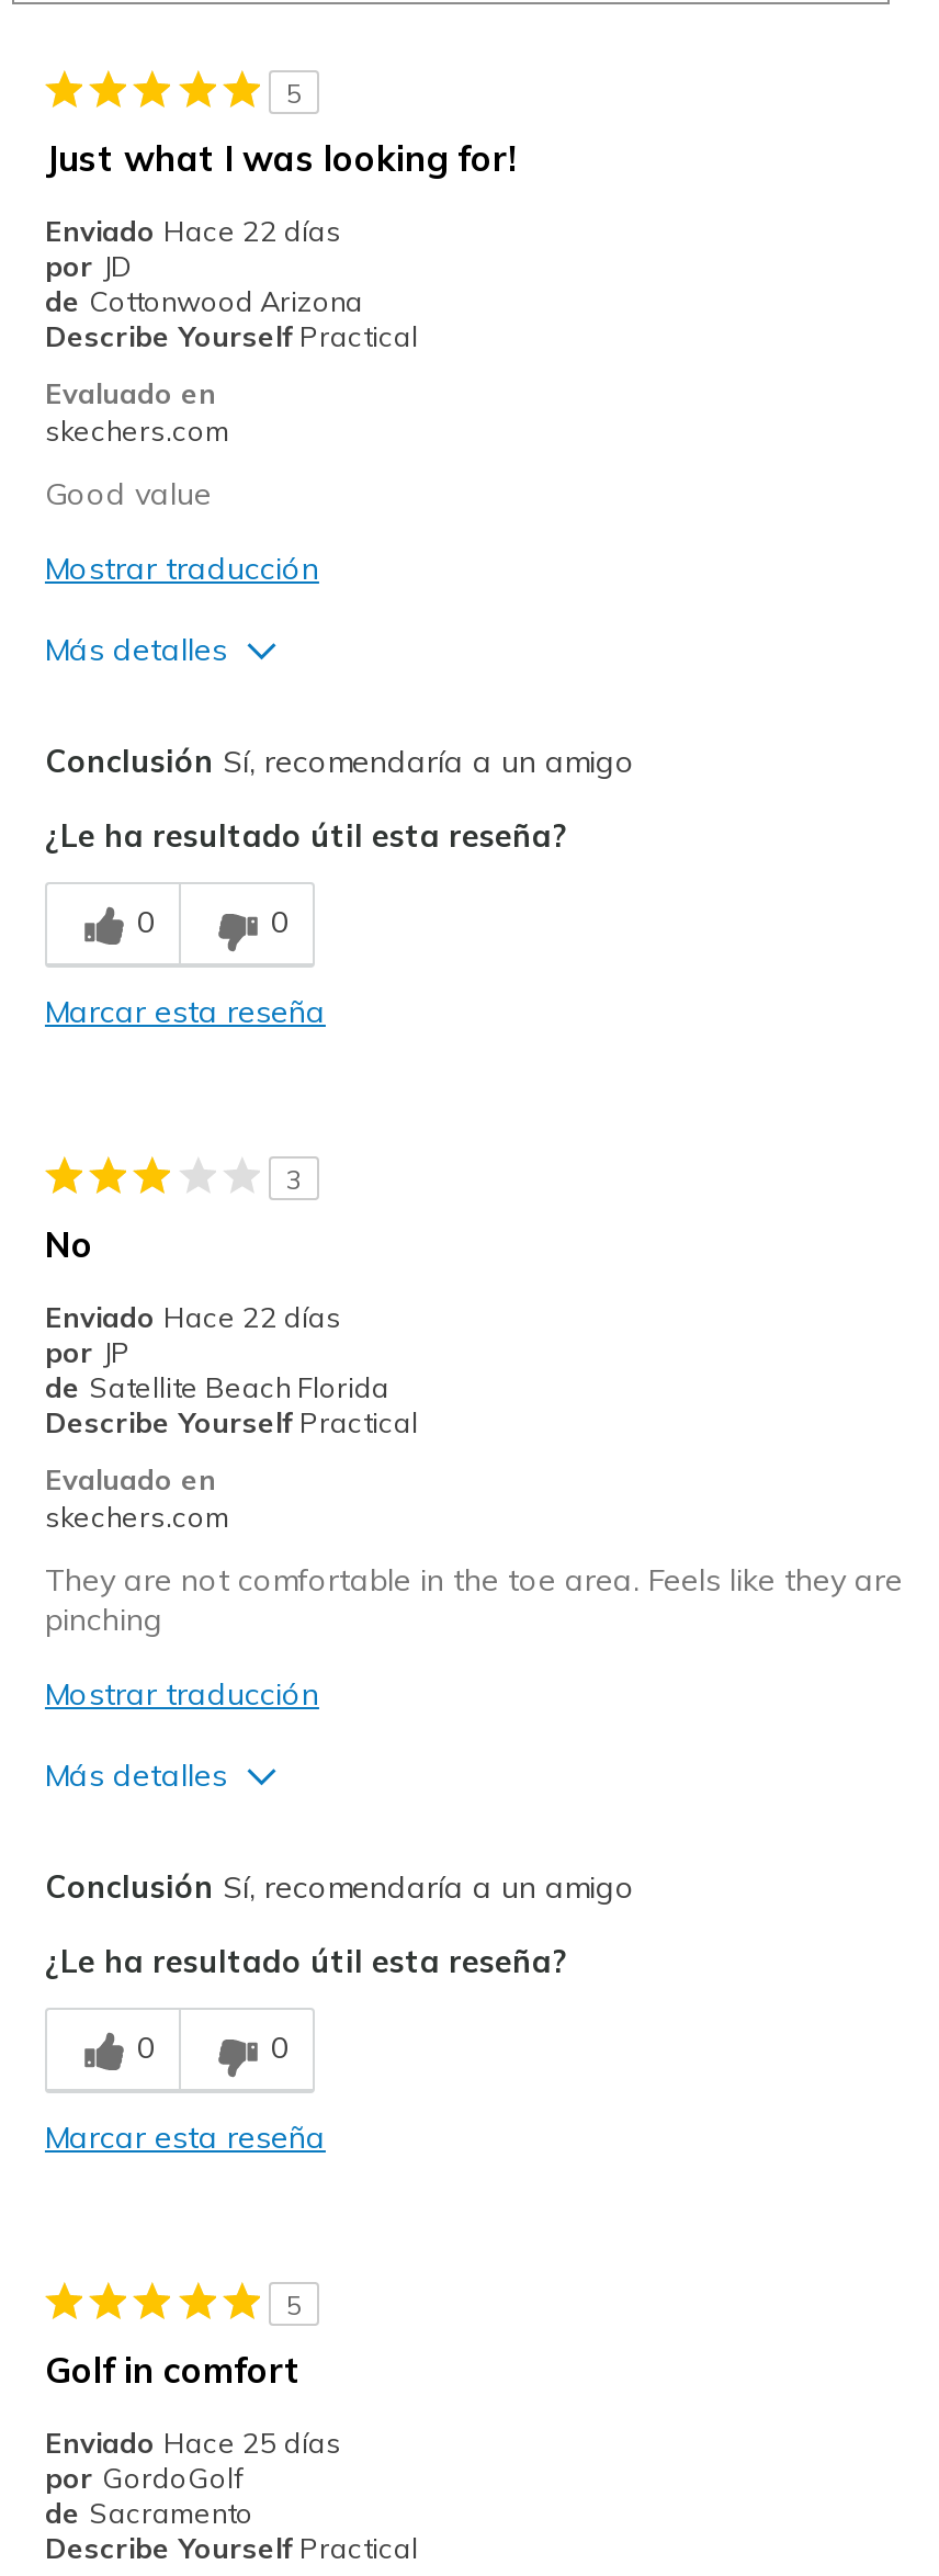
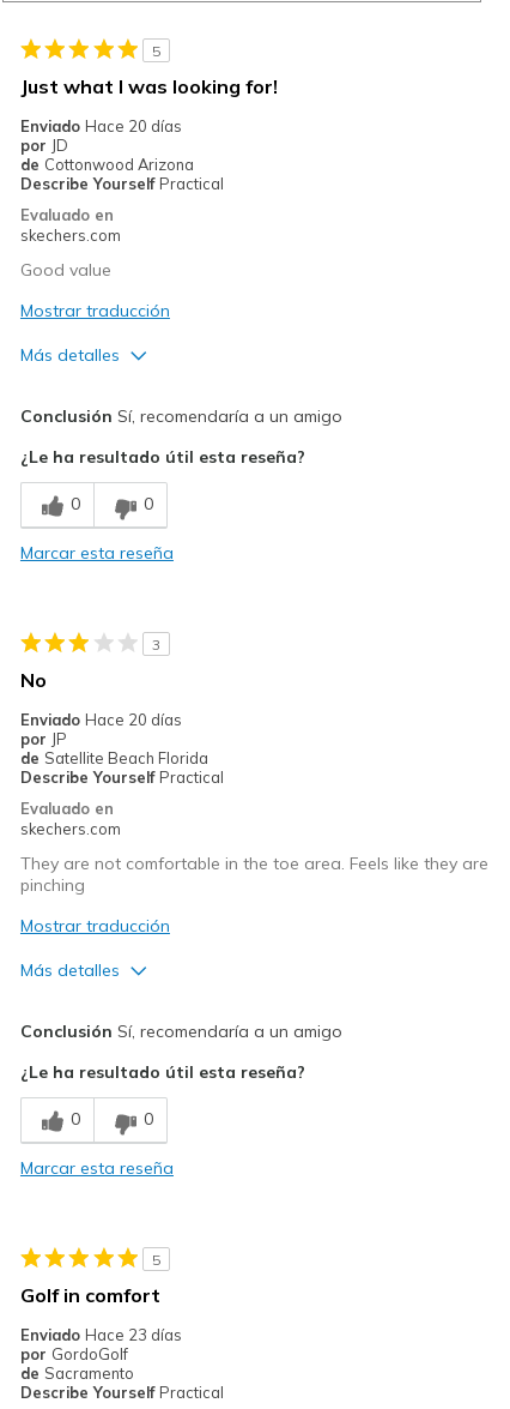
[45,213,341,248] Enviado Hace 22 días -> [20,116,182,136] Enviado Hace 20 días
[45,1299,341,1334] Enviado Hace 22 días -> [20,710,182,729] Enviado Hace 20 días
[45,2425,341,2460] Enviado Hace 25 días -> [20,1325,182,1344] Enviado Hace 23 días

